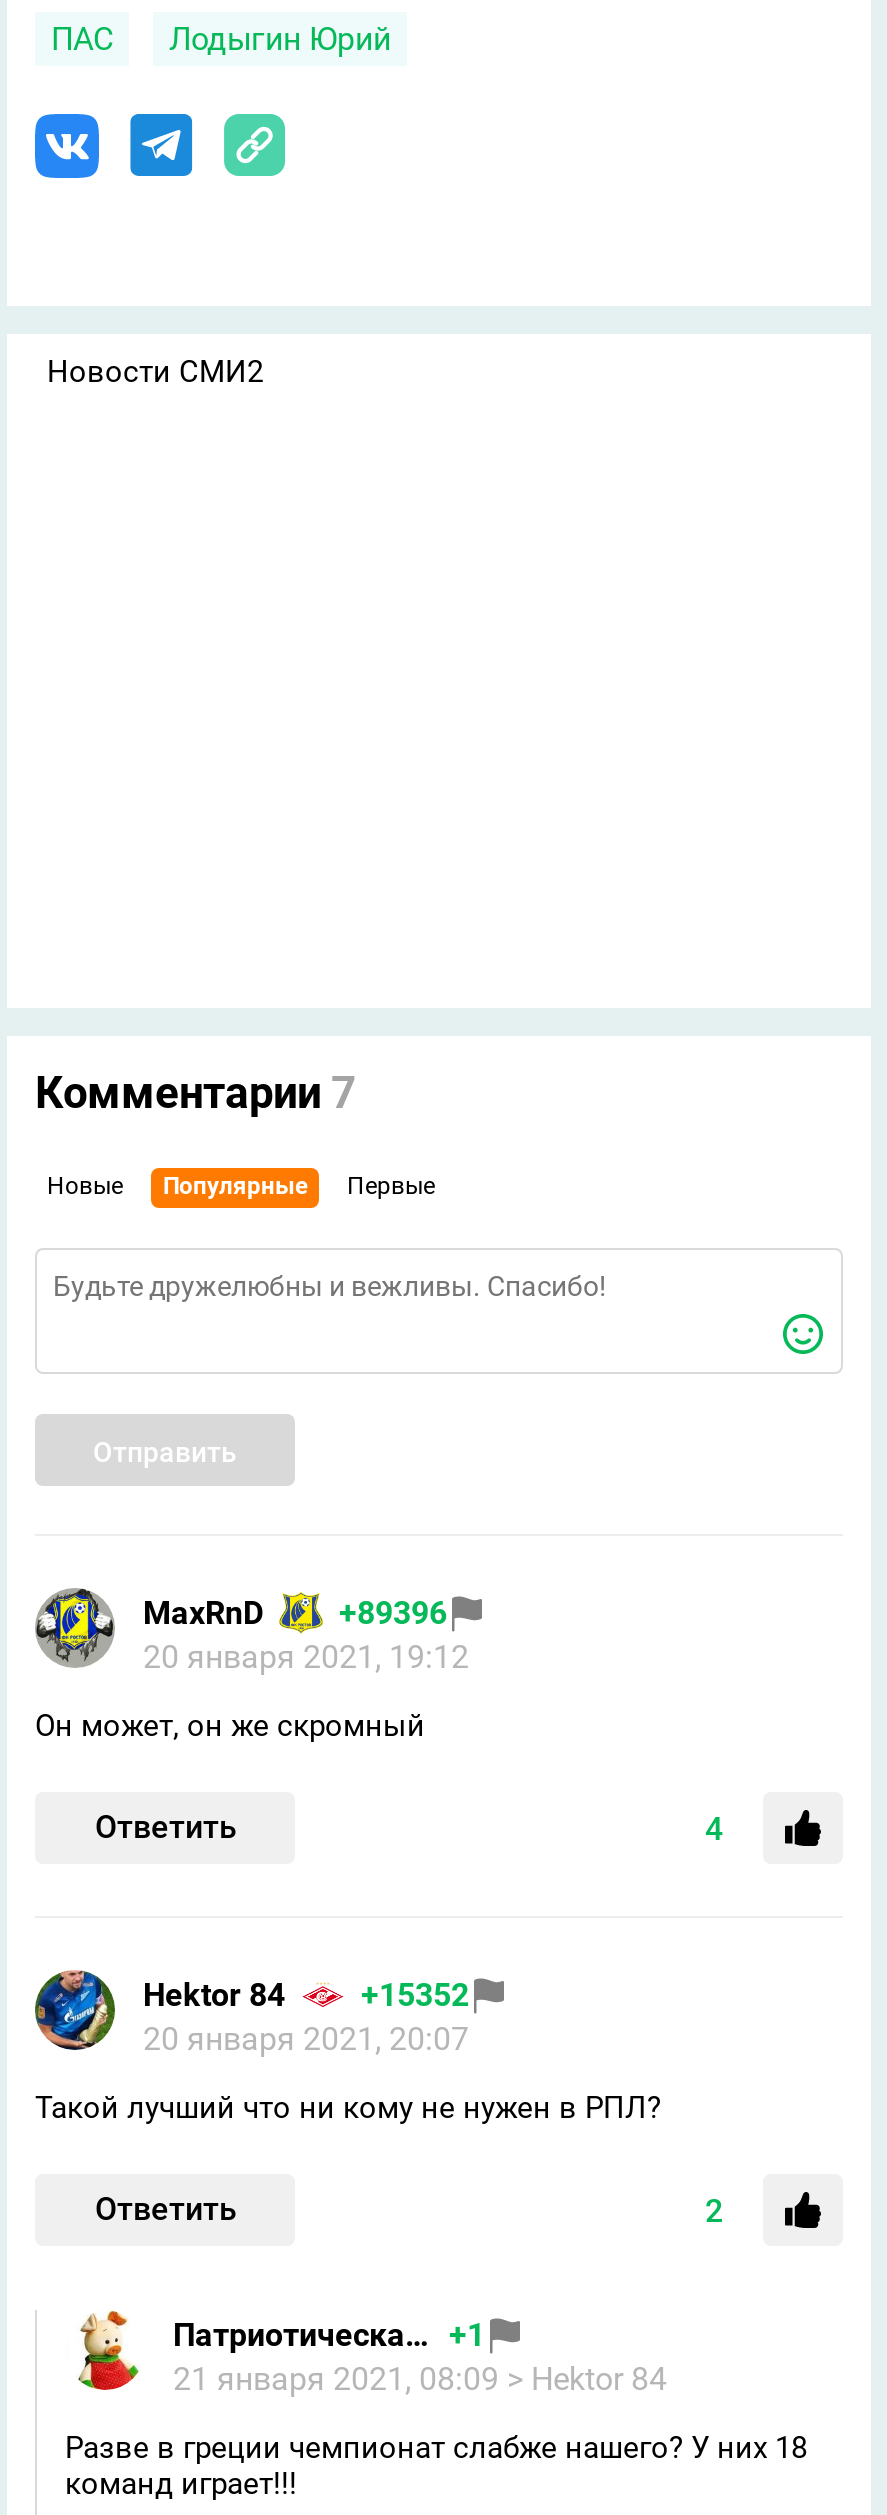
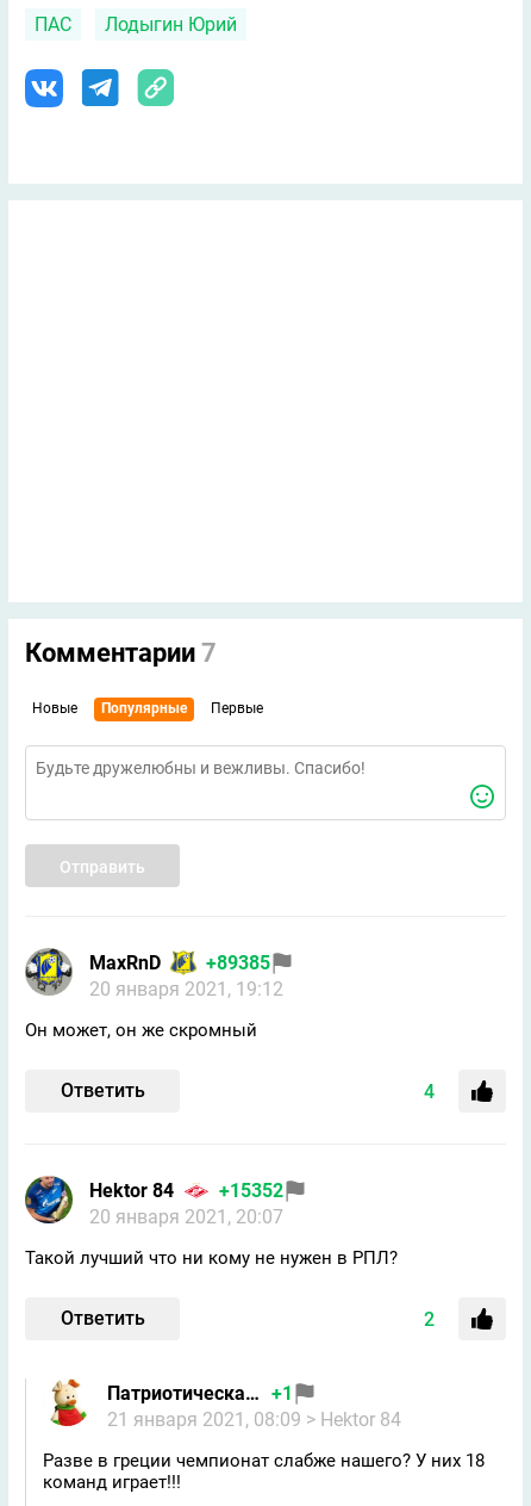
[47,354,263,390] Новости СМИ2 -> none
[143,1594,447,1632] MaxRnD +89396 -> [89,952,270,974] MaxRnD +89385

